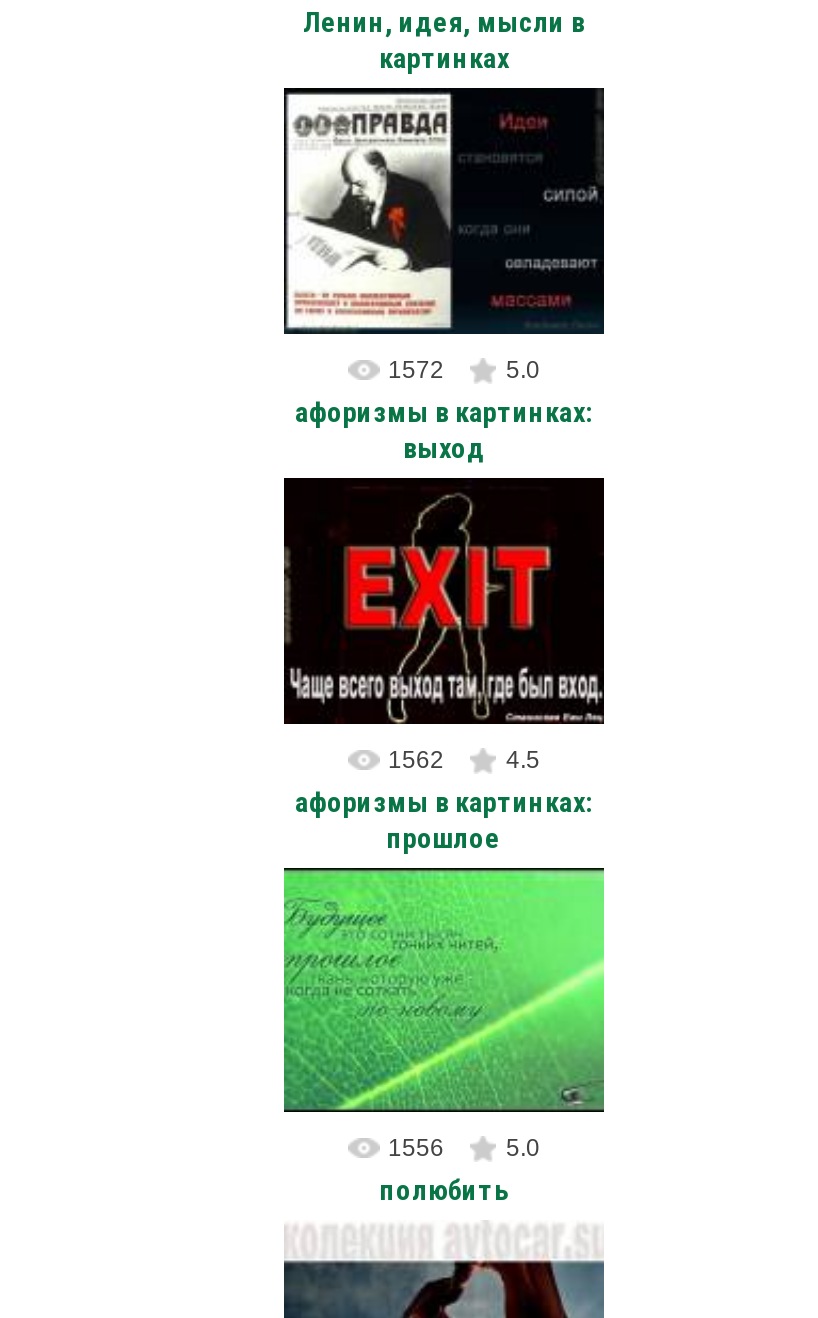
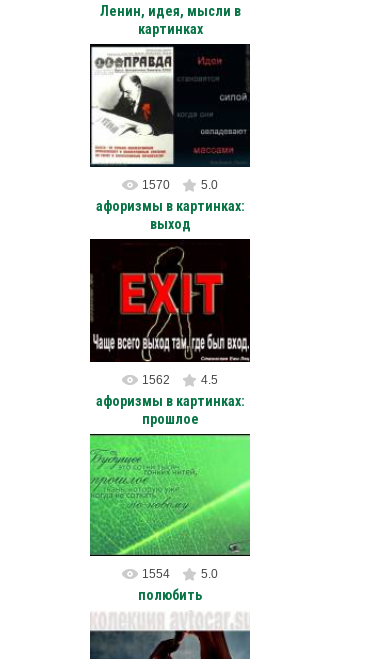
[388,356,444,384] 1572 -> [142,178,170,192] 1570
[388,1135,444,1163] 1556 -> [142,567,170,581] 1554

